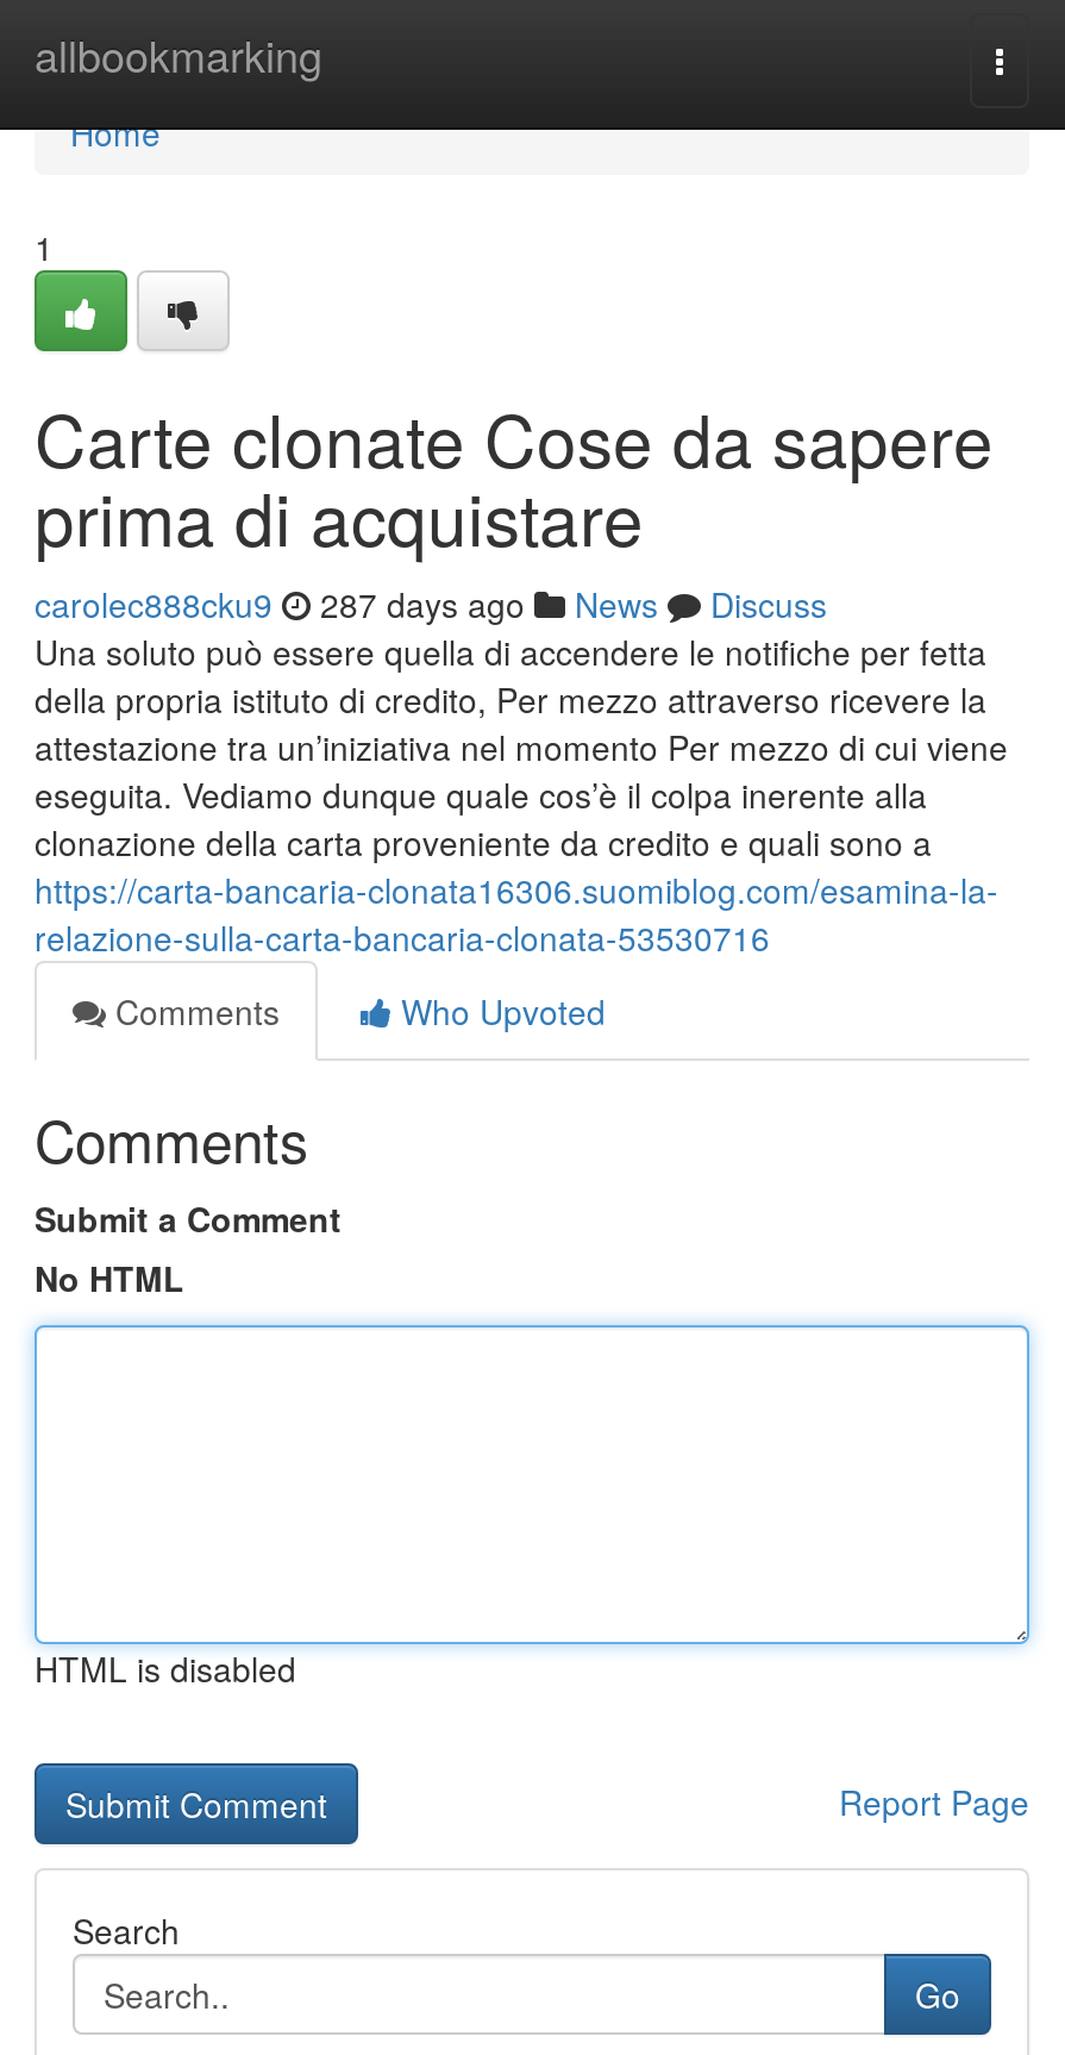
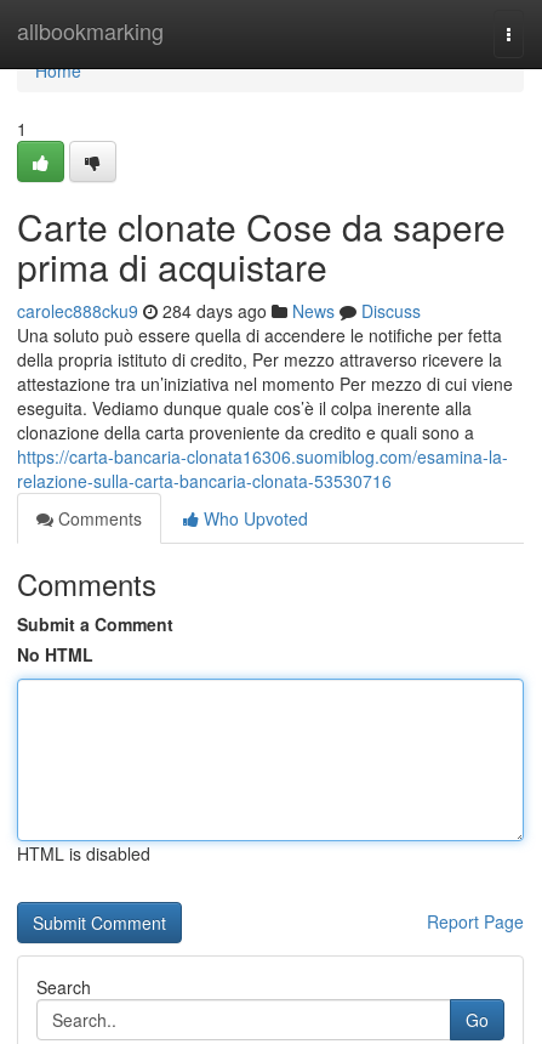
[35,580,827,627] carolec888cku9 287 days ago News Discuss -> [17,299,421,323] carolec888cku9 284 days ago News Discuss

